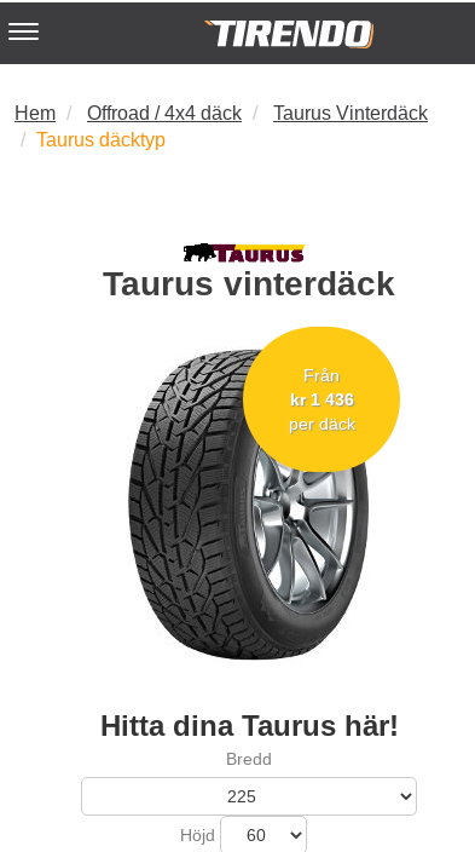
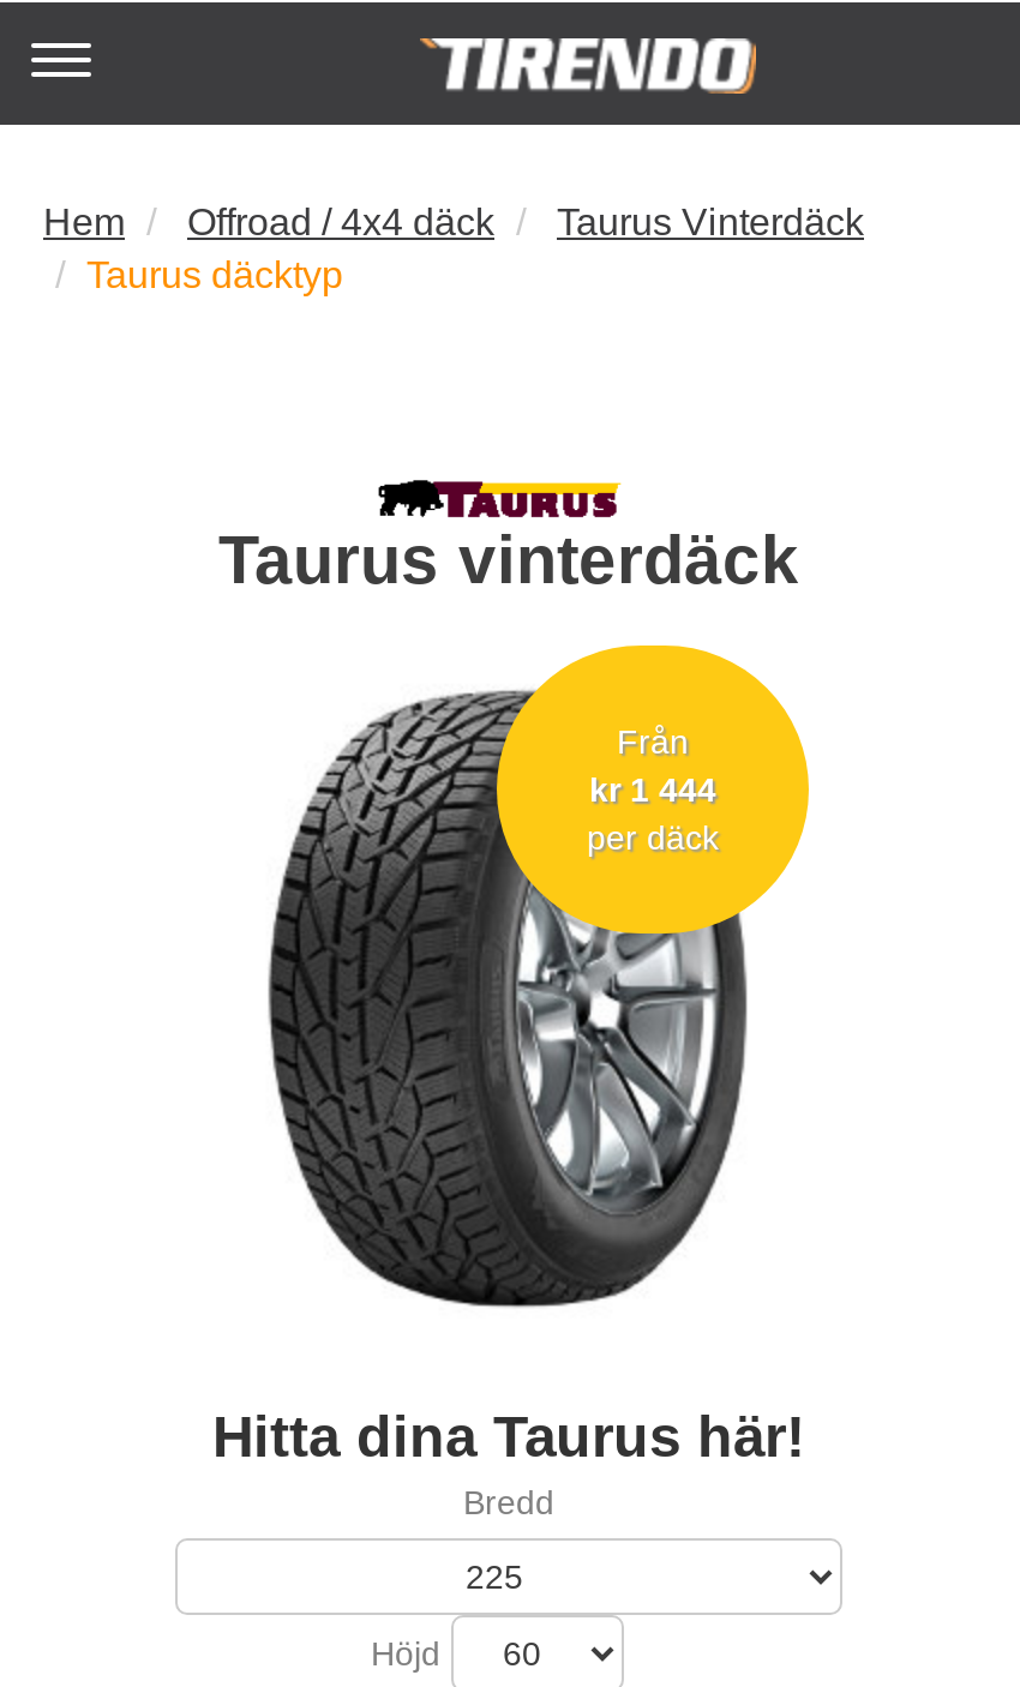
[289,390,354,409] kr 1 436 -> [589,770,716,809] kr 1 444

